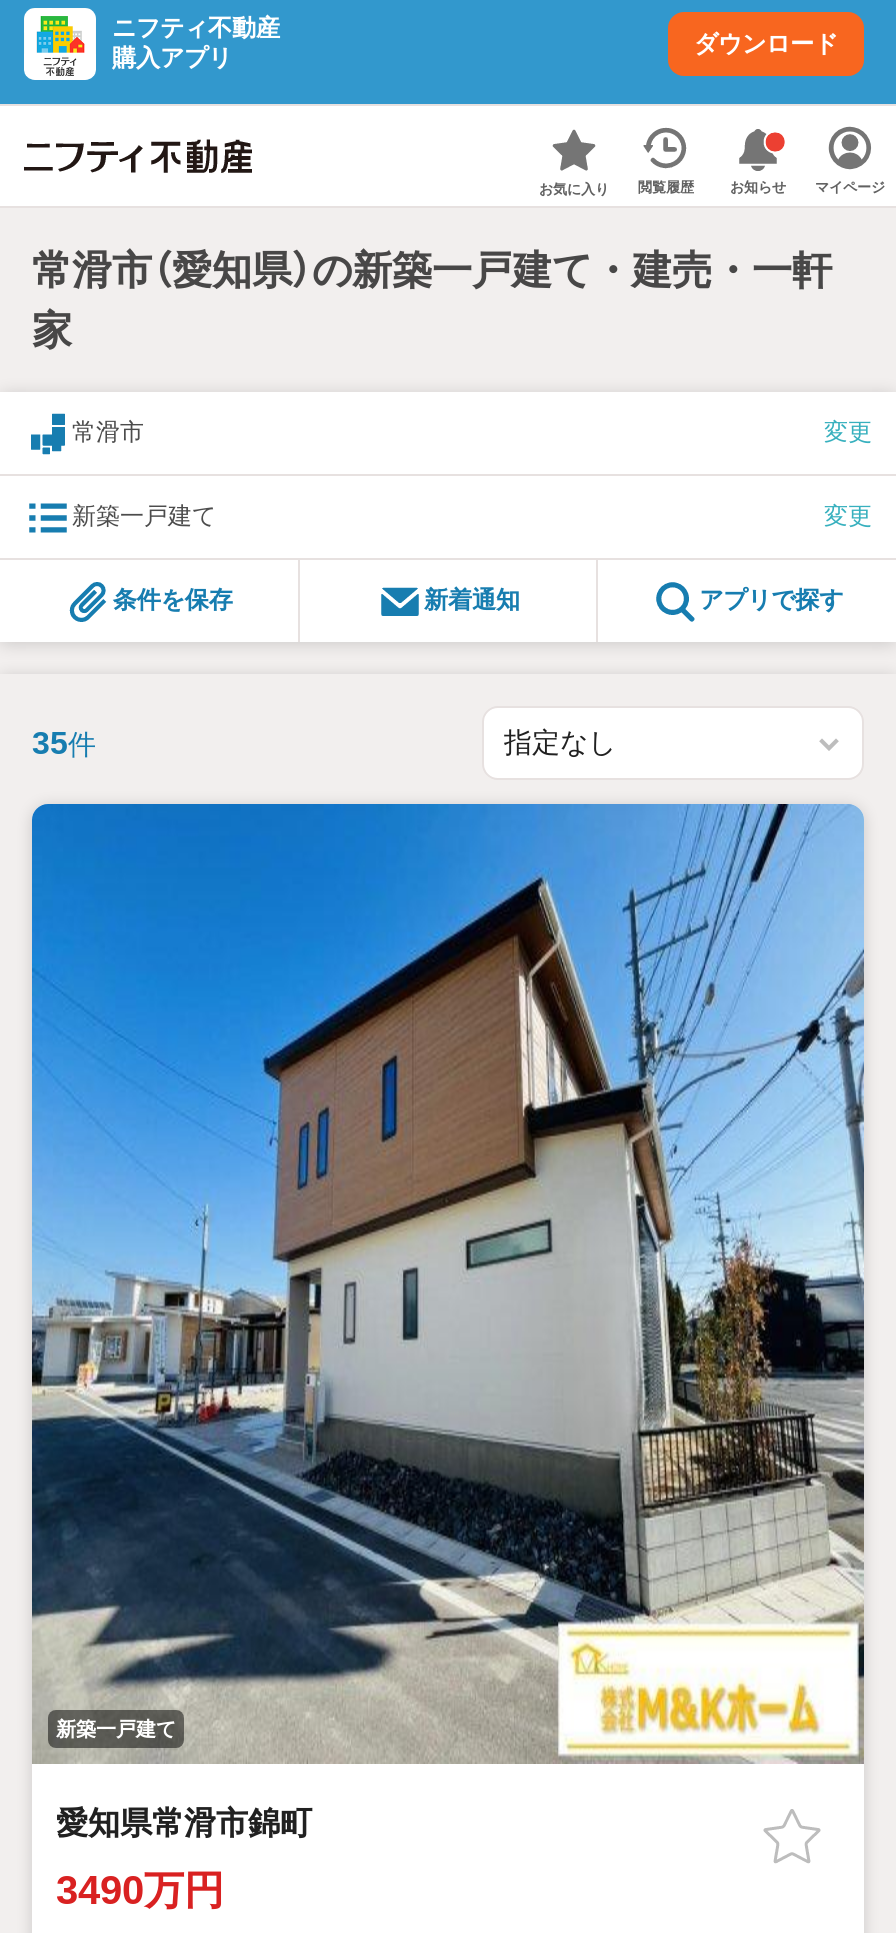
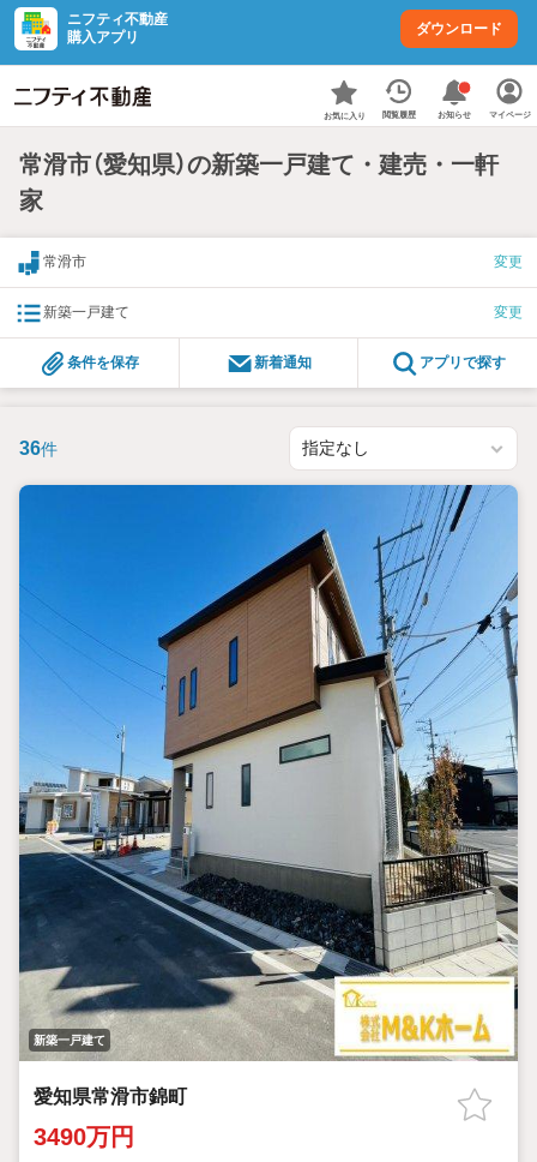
[32,725,96,759] 35件 -> [19,438,58,458] 36件

